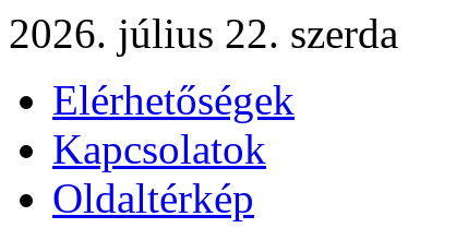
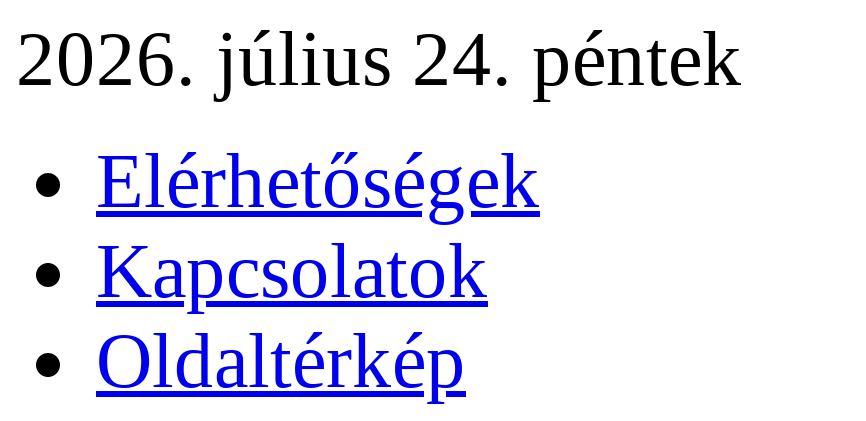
[9,10,398,57] 2026. július 22. szerda -> [16,15,742,101] 2026. július 24. péntek

